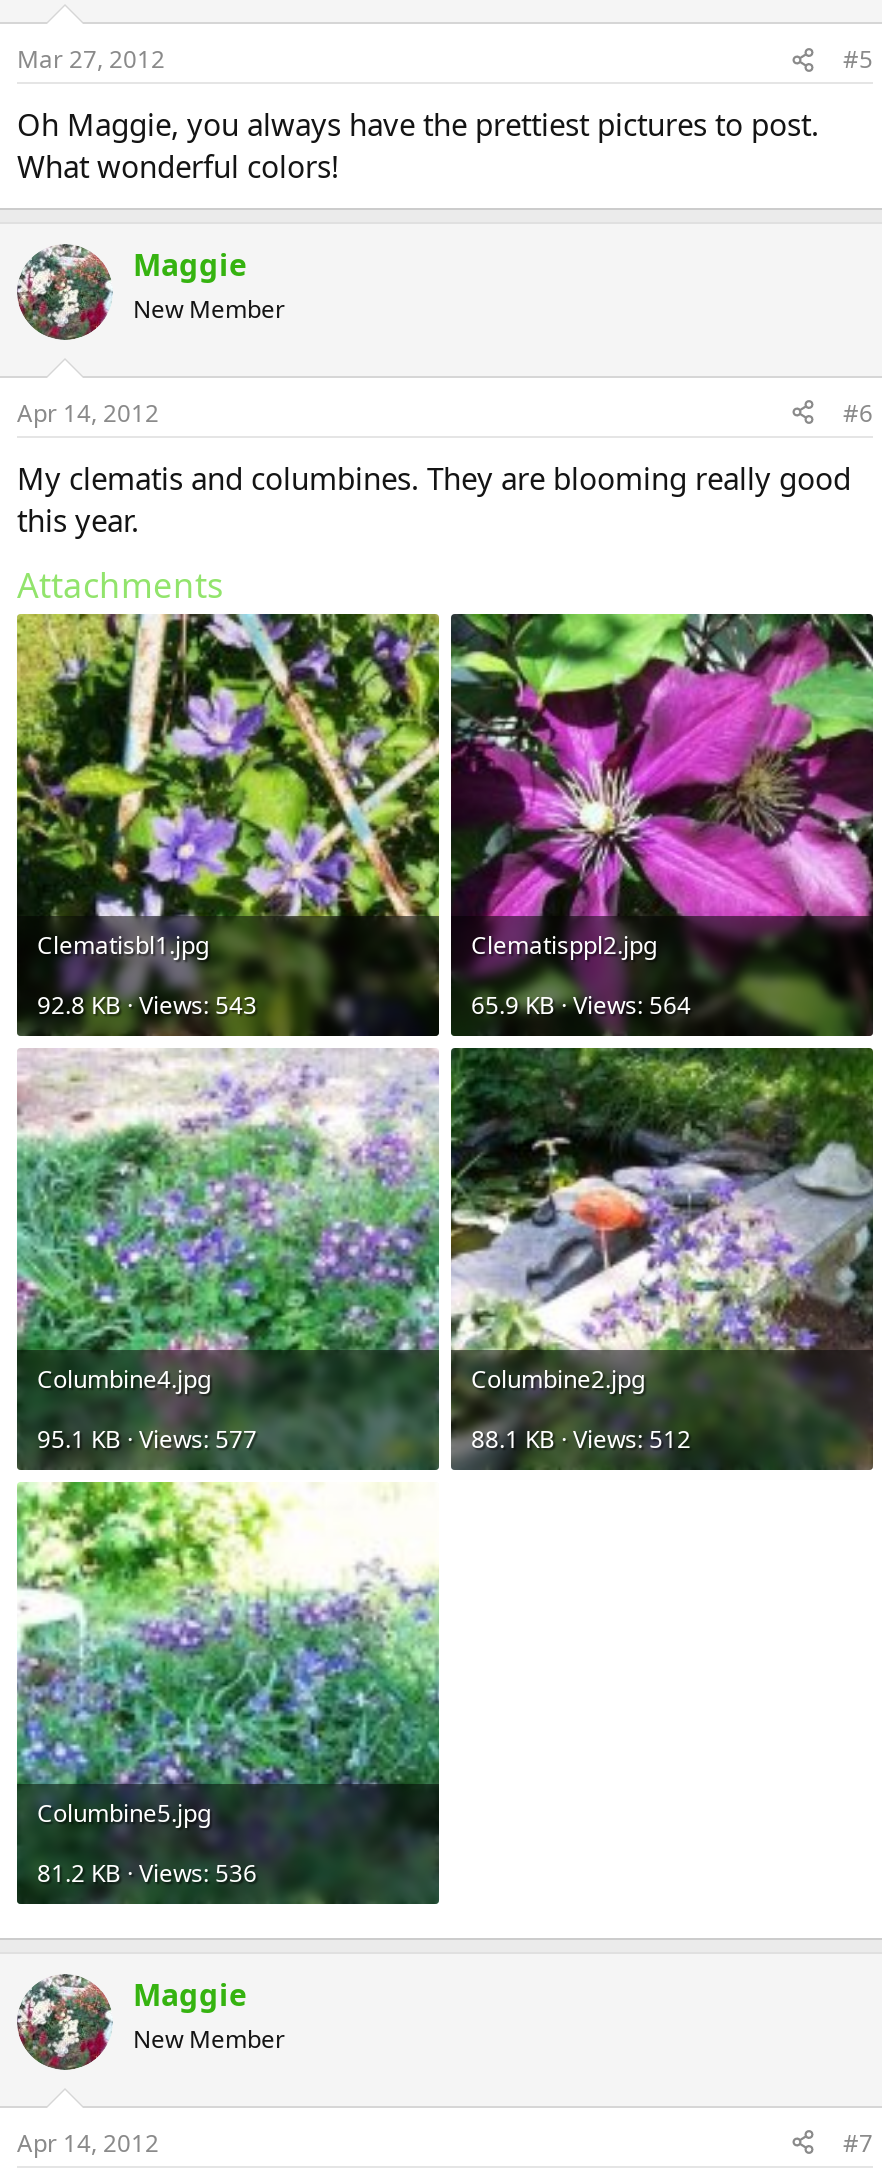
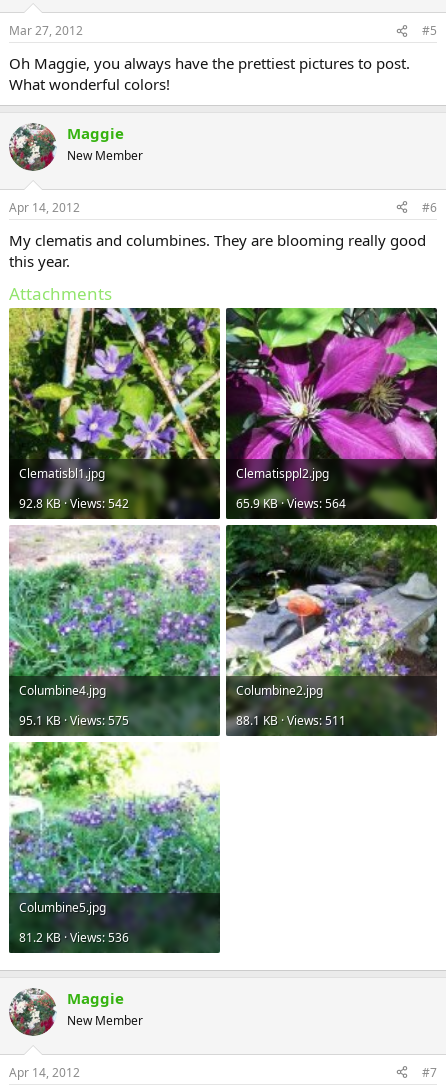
[37,987,257,1021] 92.8 KB · Views: 543 -> [19,494,129,511] 92.8 KB · Views: 542
[37,1421,257,1455] 95.1 KB · Views: 577 -> [19,711,129,728] 95.1 KB · Views: 575
[471,1421,691,1455] 88.1 KB · Views: 512 -> [236,711,346,728] 88.1 KB · Views: 511

